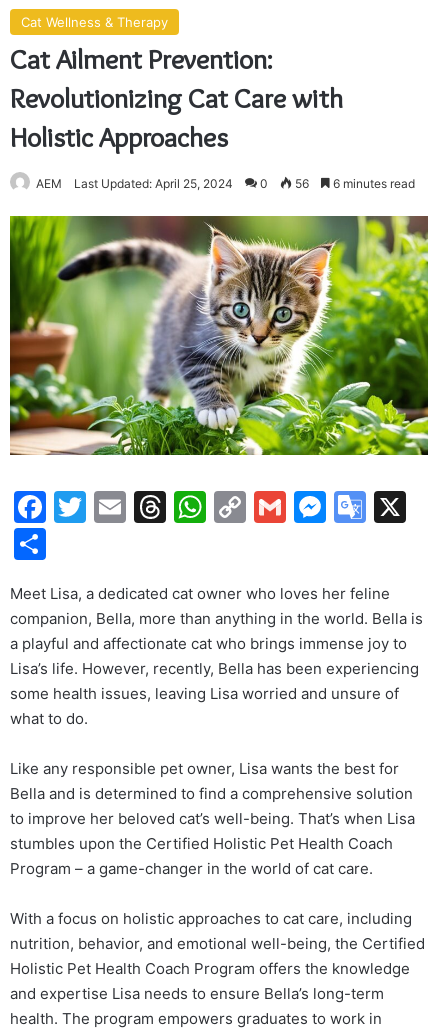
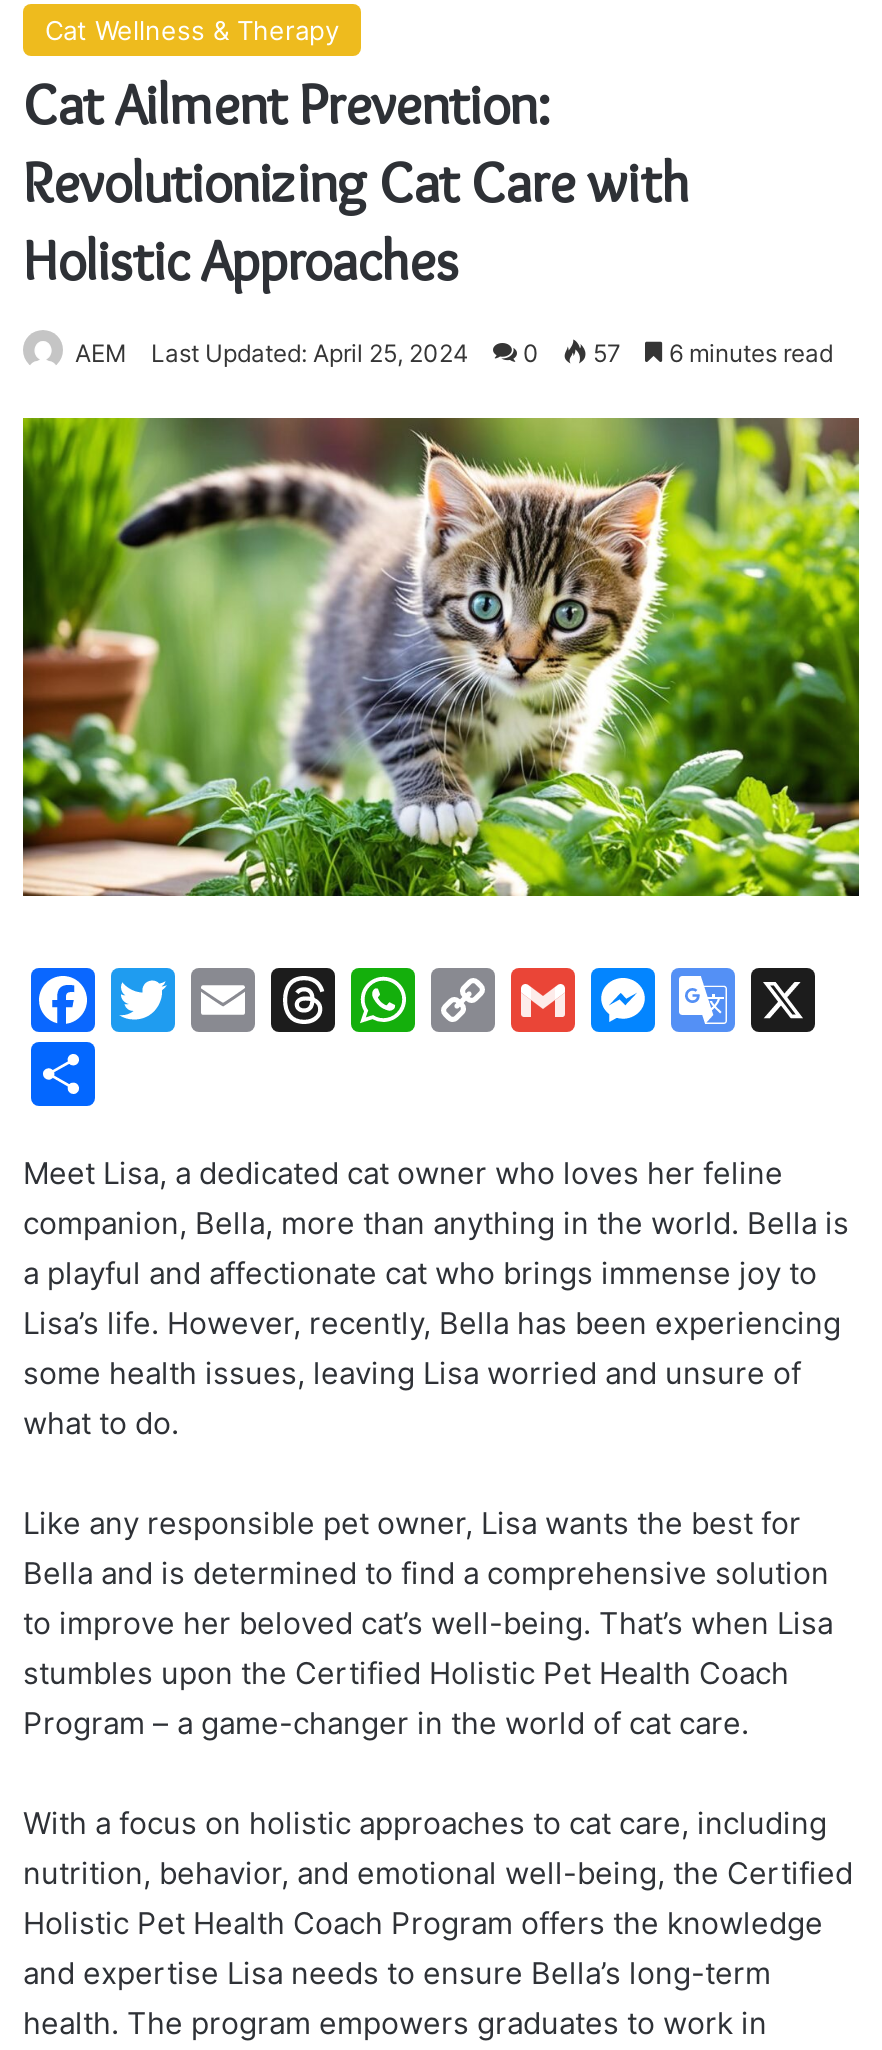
[36,176,415,191] AEM Last Updated: April 25, 2024 0 56 6 minutes read -> [75,338,833,368] AEM Last Updated: April 25, 2024 0 57 6 minutes read

